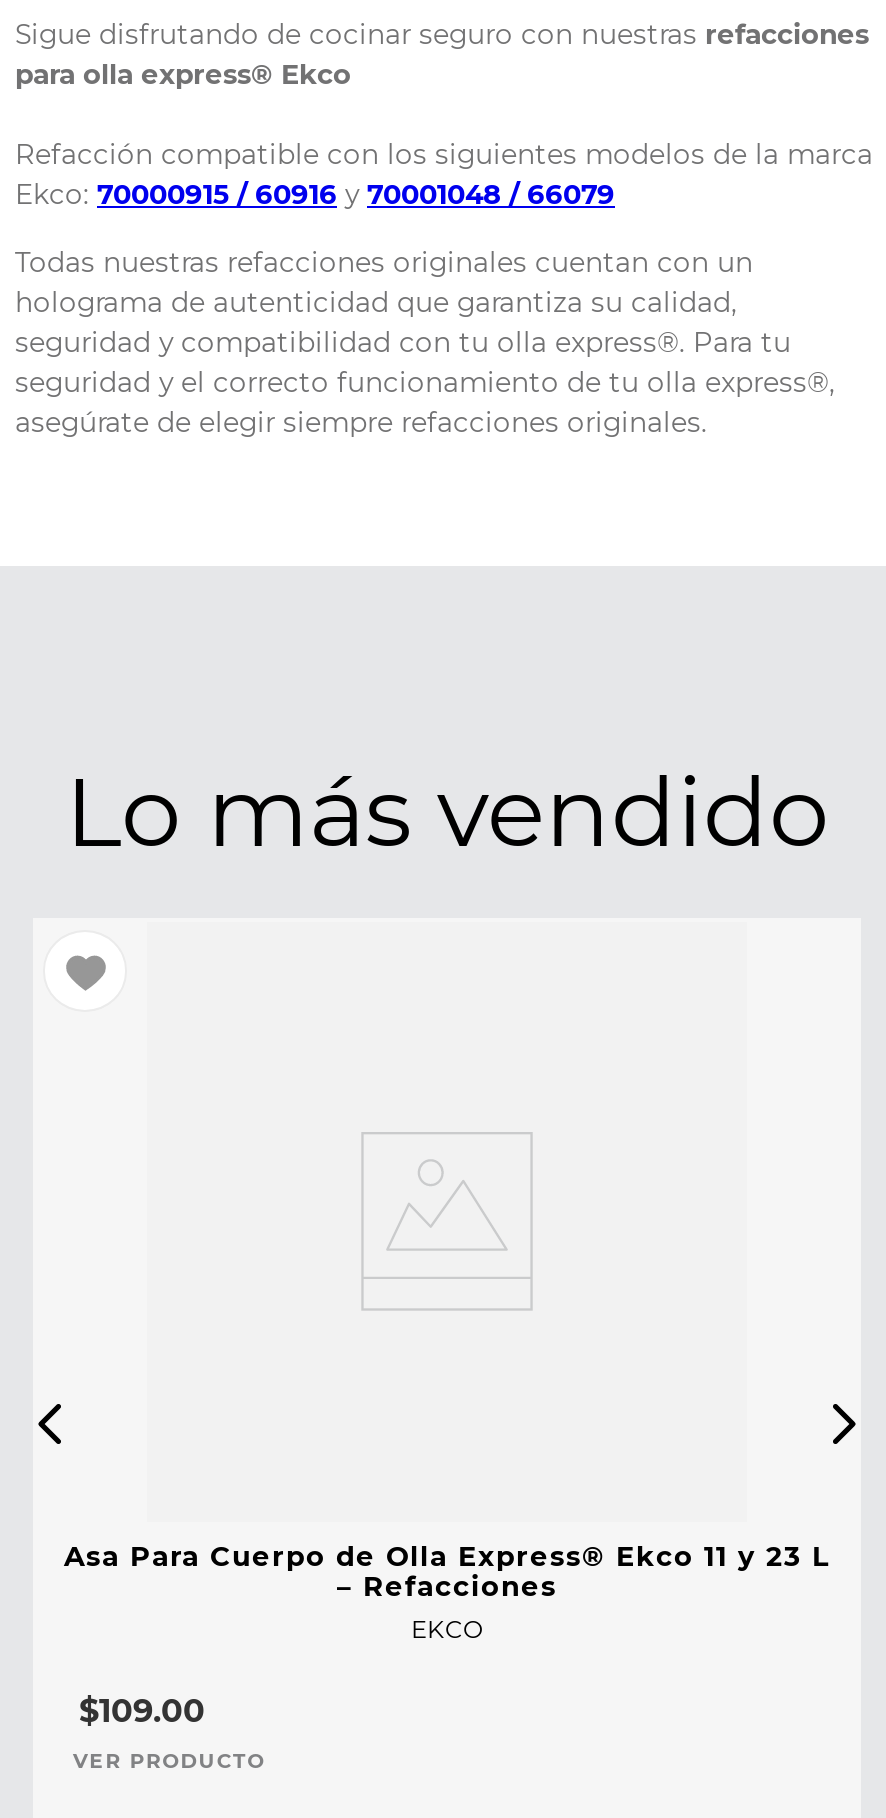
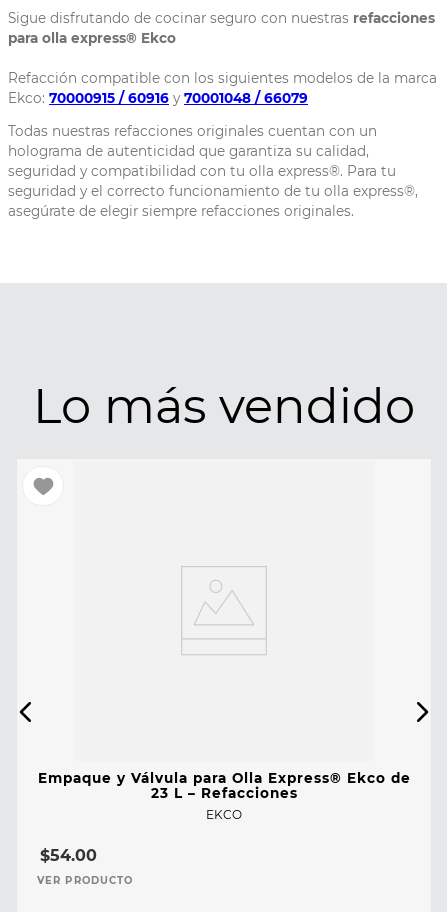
[64,1540,830,1602] Asa Para Cuerpo de Olla Express® Ekco 11 y 23 L | – Refacciones -> [37,770,410,801] Empaque y Válvula para Olla Express® Ekco de | 23 L – Refacciones
[79,1693,205,1731] $109.00 -> [40,846,97,865] $54.00

